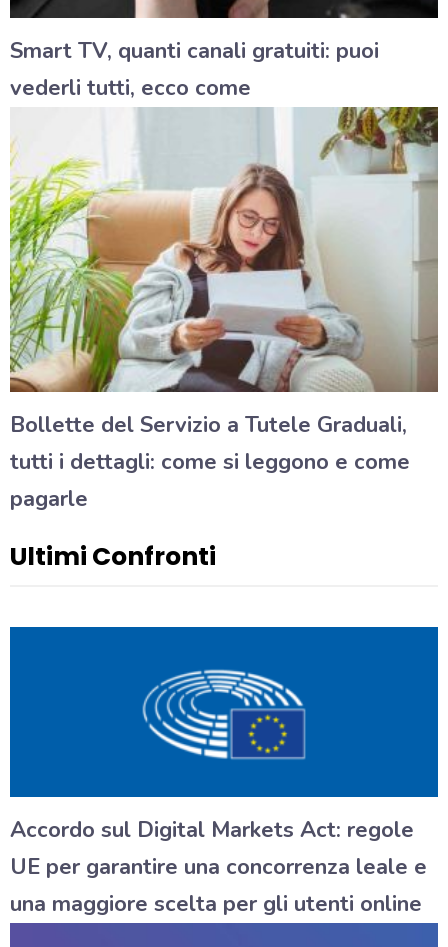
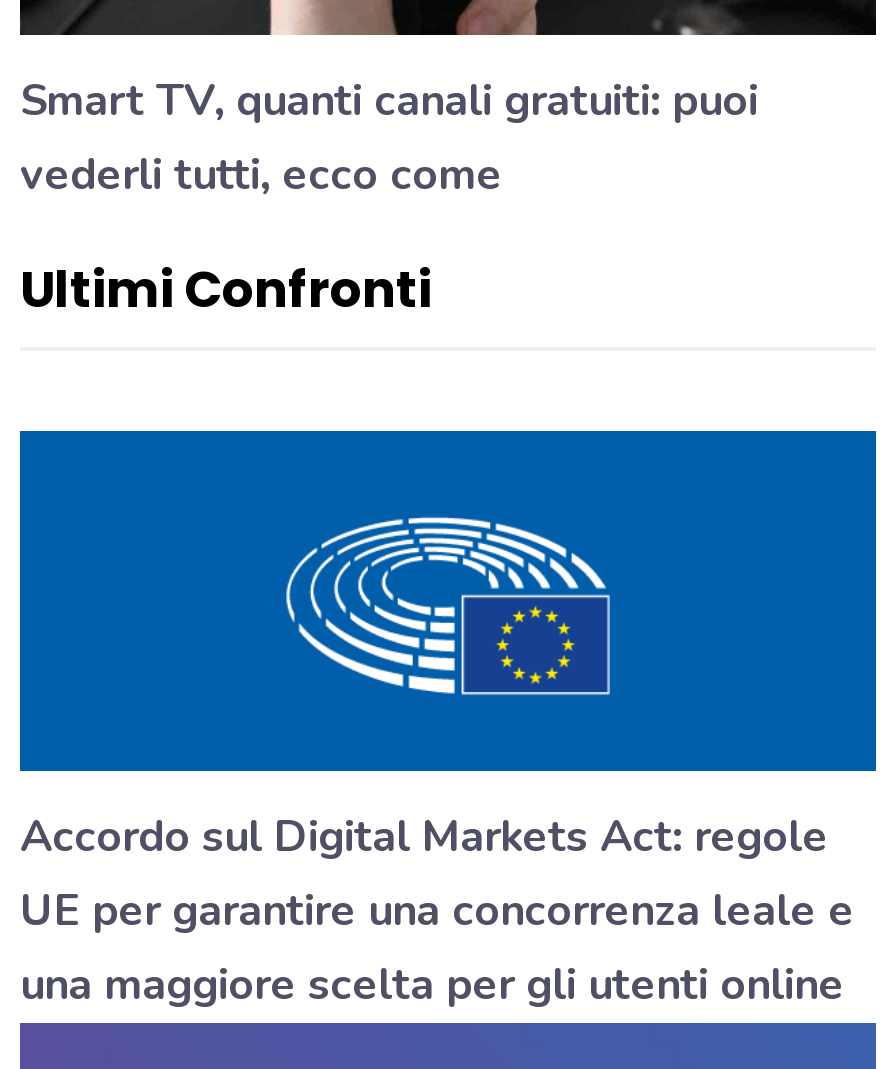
[9,106,439,514] [image] | Bollette del Servizio a Tutele Graduali, | tutti i dettagli: come si leggono e come | pagarle -> none

